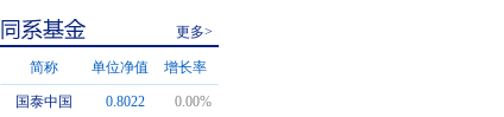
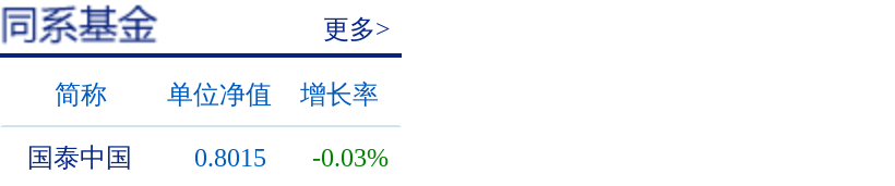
[106,93,145,110] 0.8022 -> [194,142,266,173] 0.8015
[175,93,212,110] 0.00% -> [312,142,389,173] -0.03%

